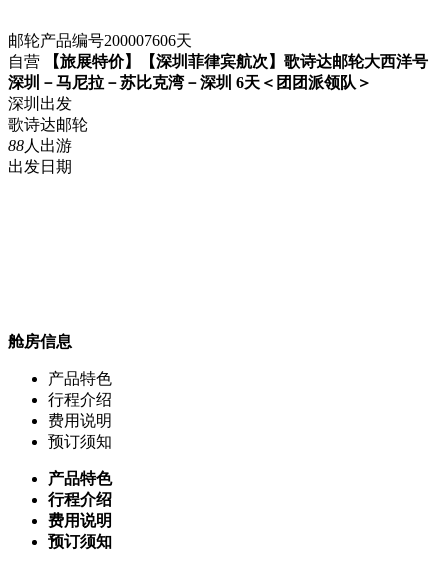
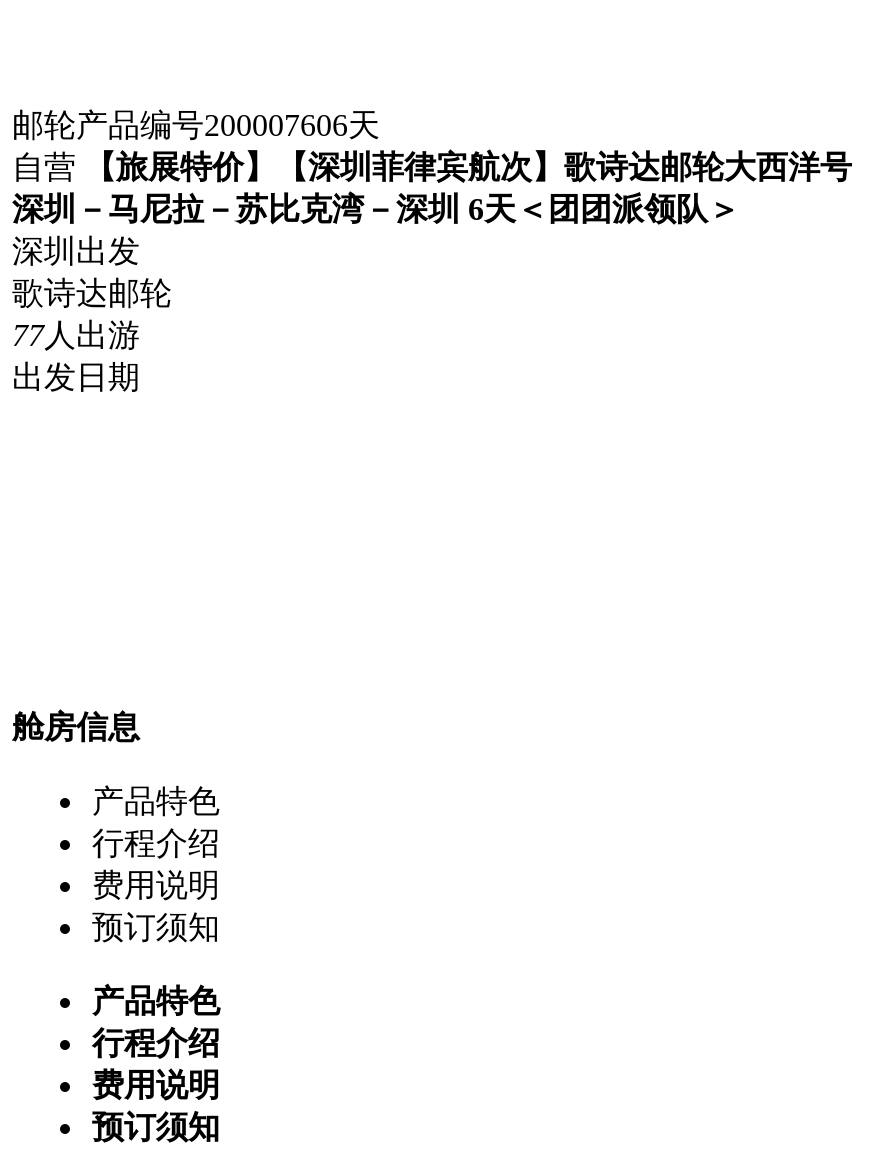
[8,137,72,154] 88人出游 -> [12,318,140,352] 77人出游

